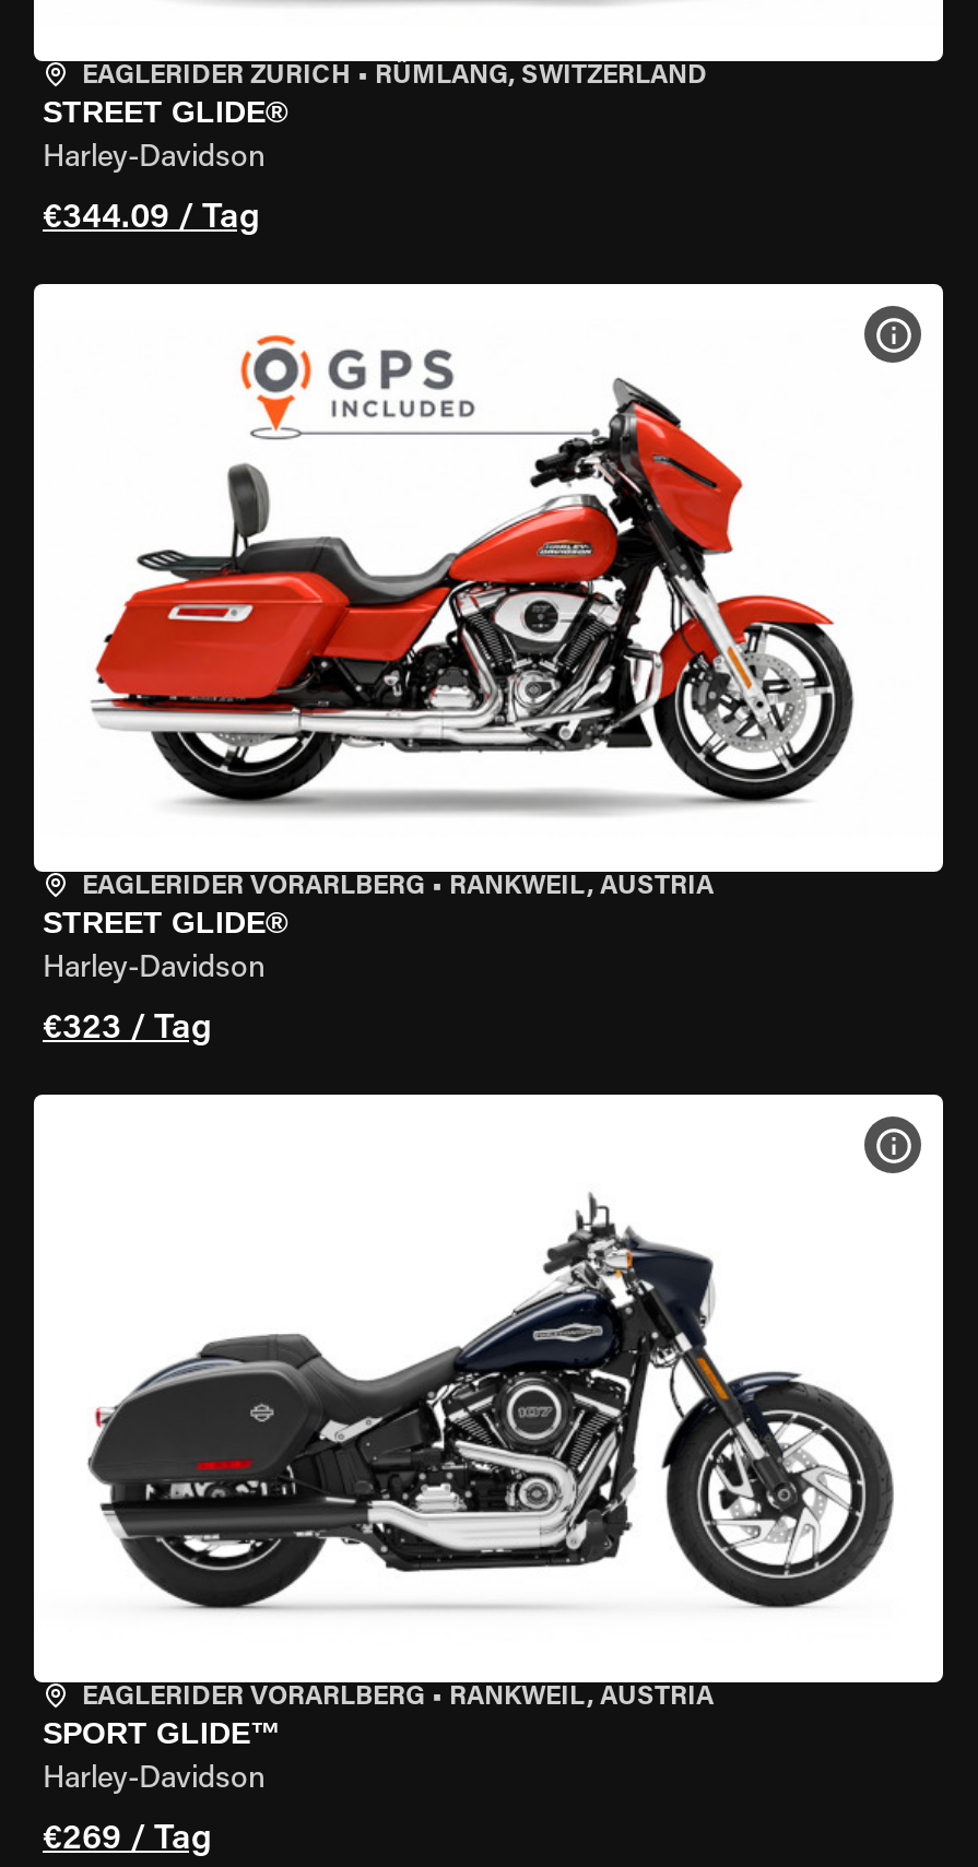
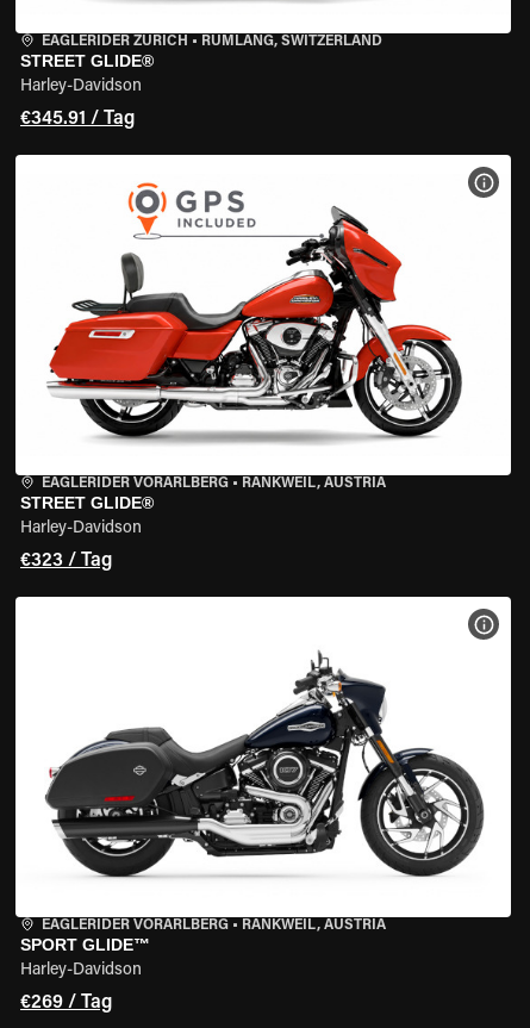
[43,201,259,236] €344.09 / Tag -> [20,110,135,129] €345.91 / Tag

